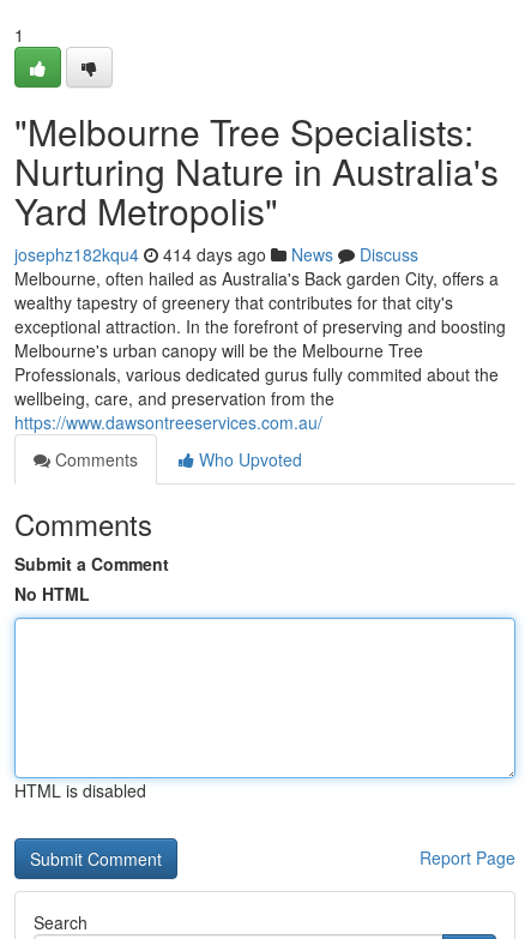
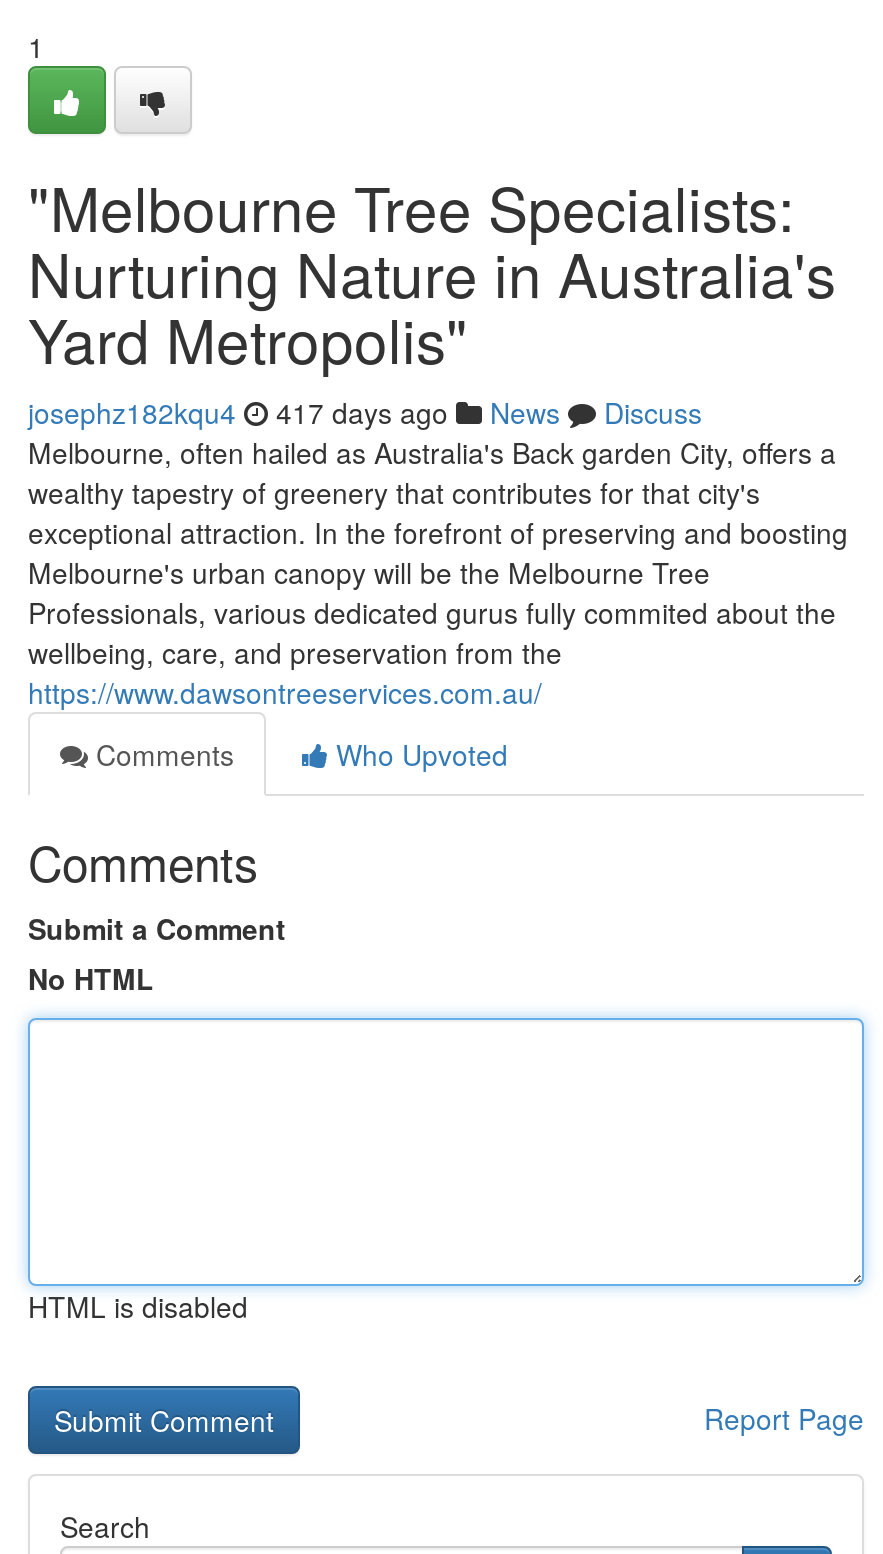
[14,242,418,266] josephz182kqu4 414 days ago News Discuss -> [28,392,702,432] josephz182kqu4 417 days ago News Discuss

